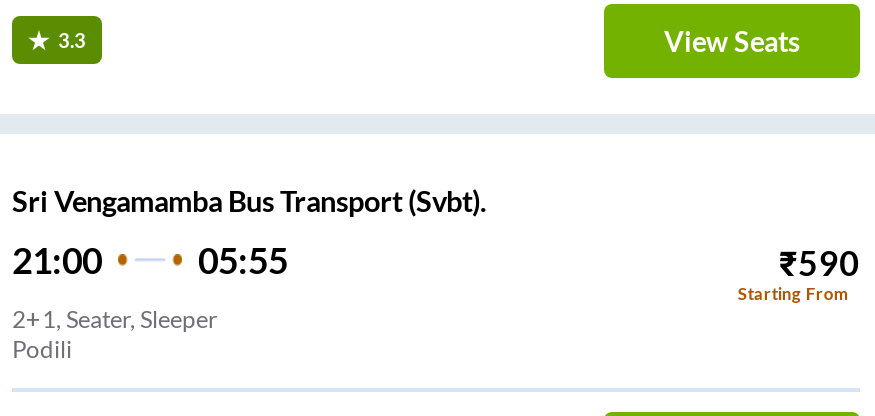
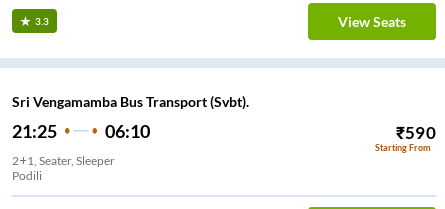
[12,238,102,282] 21:00 -> [12,120,57,142] 21:25
[198,238,288,282] 05:55 -> [105,120,150,142] 06:10

